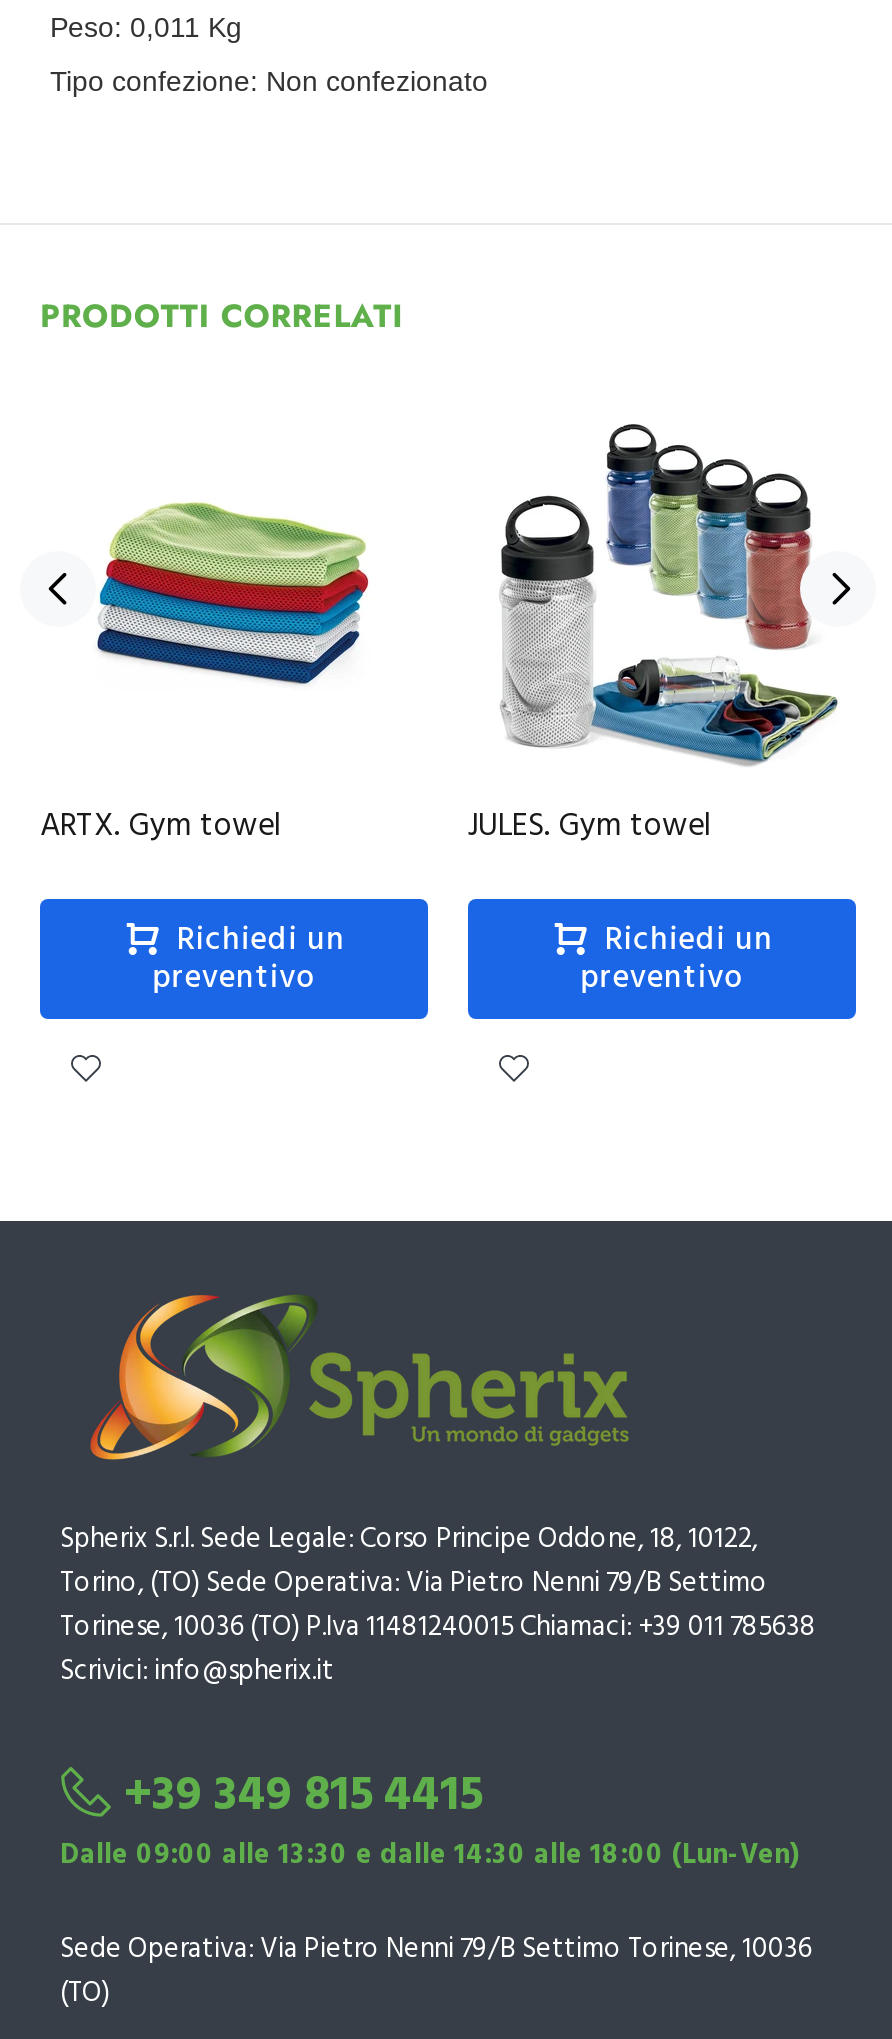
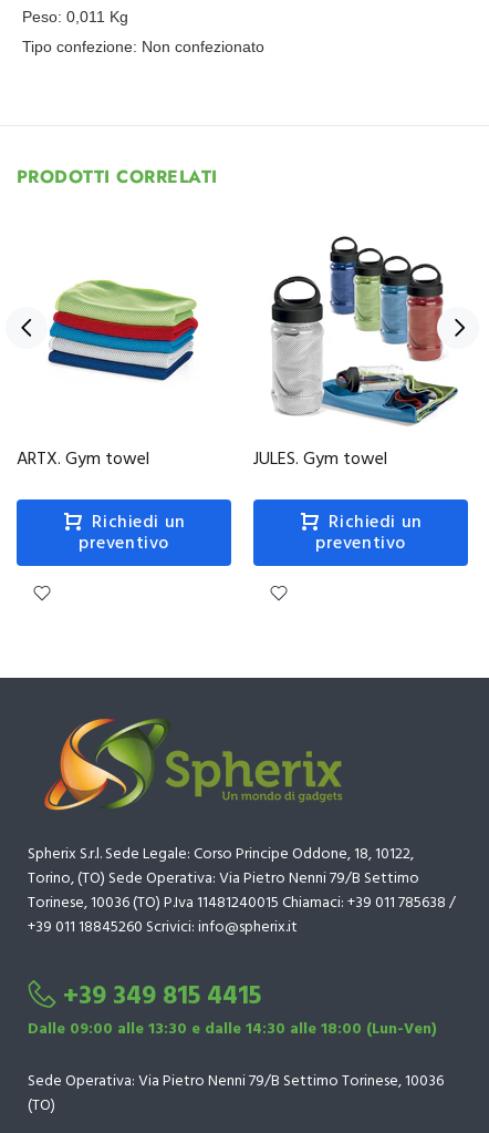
[60,1605,816,1695] Torinese, 10036 (TO) P.Iva 11481240015 Chiamaci: +39 011 785638 | Scrivici: info@spherix.it -> [28,890,456,940] Torinese, 10036 (TO) P.Iva 11481240015 Chiamaci: +39 011 785638 / | +39 011 18845260 Scrivici: info@spherix.it

